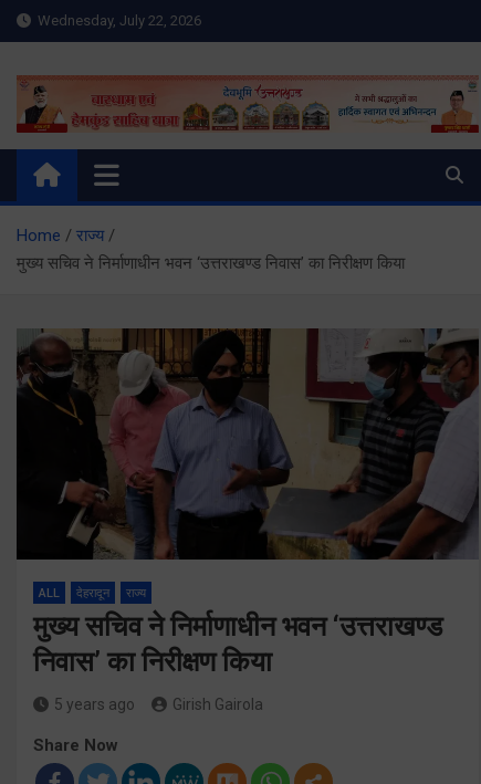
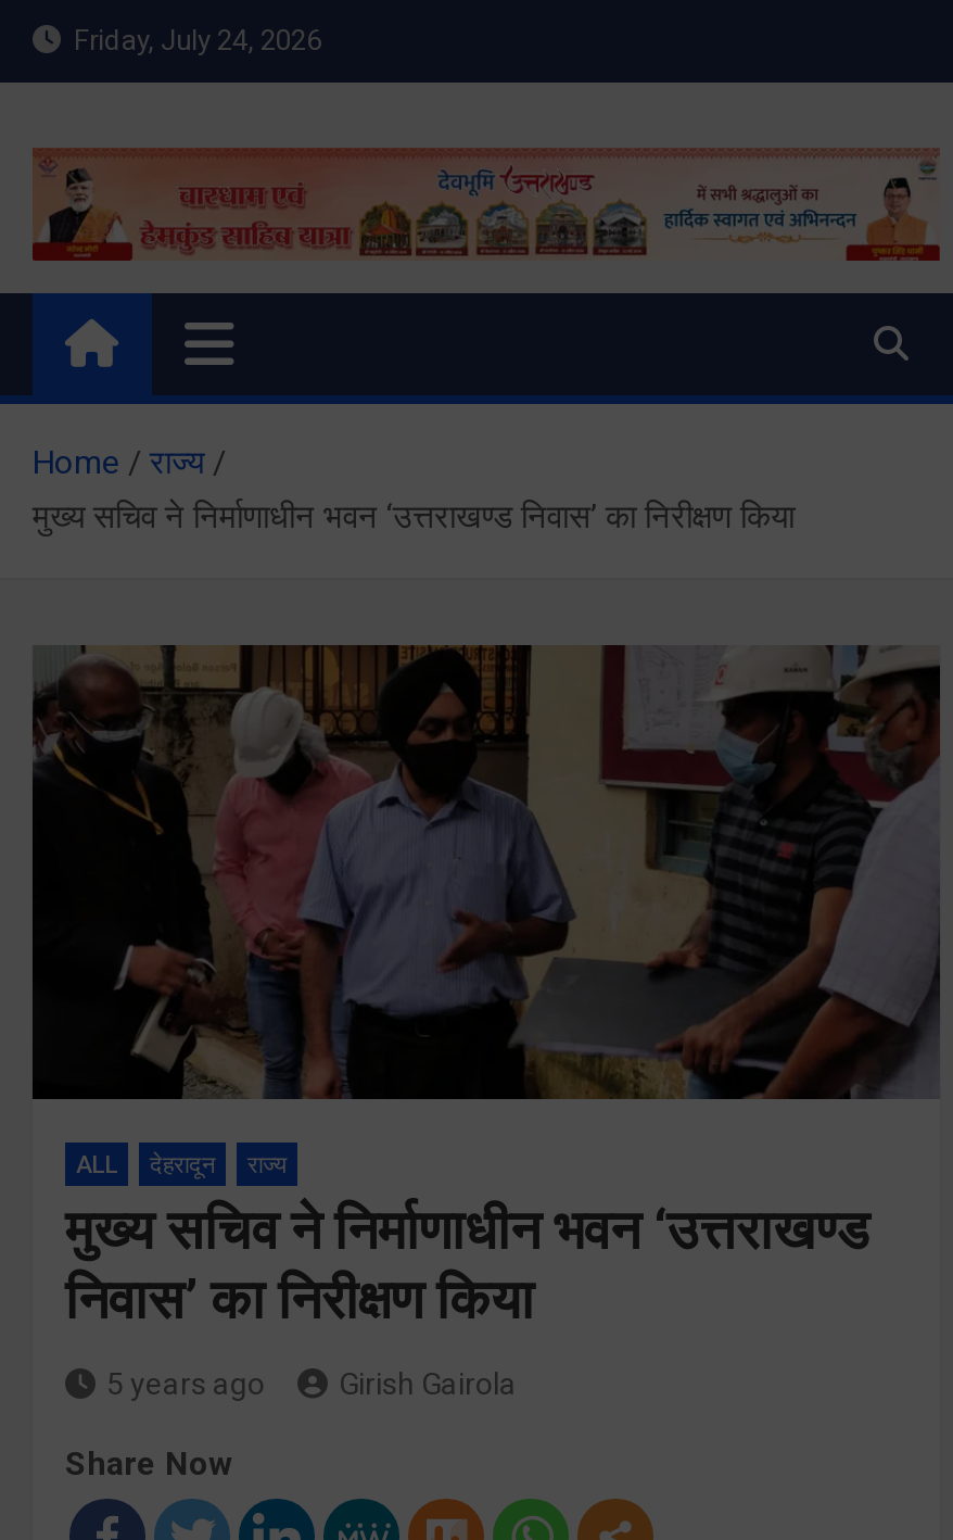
[31,12,201,29] Wednesday, July 22, 2026 -> [61,24,321,56] Friday, July 24, 2026

